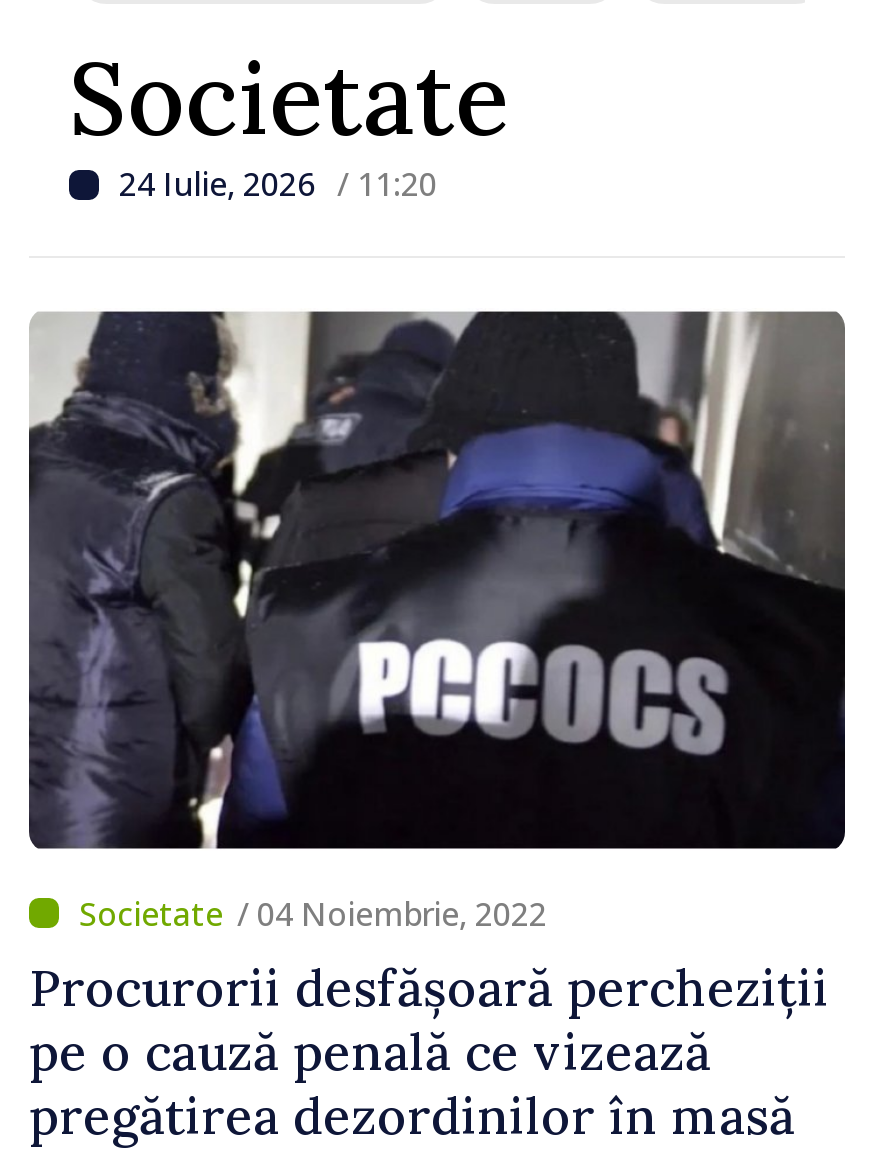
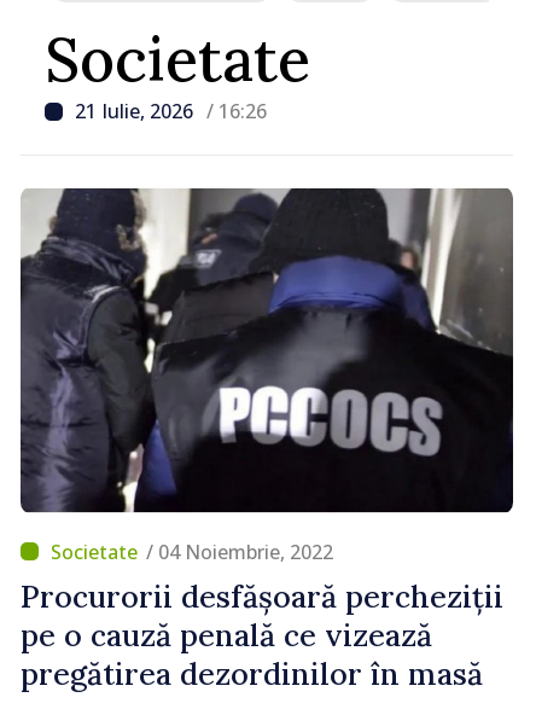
[119,162,437,206] 24 Iulie, 2026 / 11:20 -> [75,98,267,124] 21 Iulie, 2026 / 16:26

